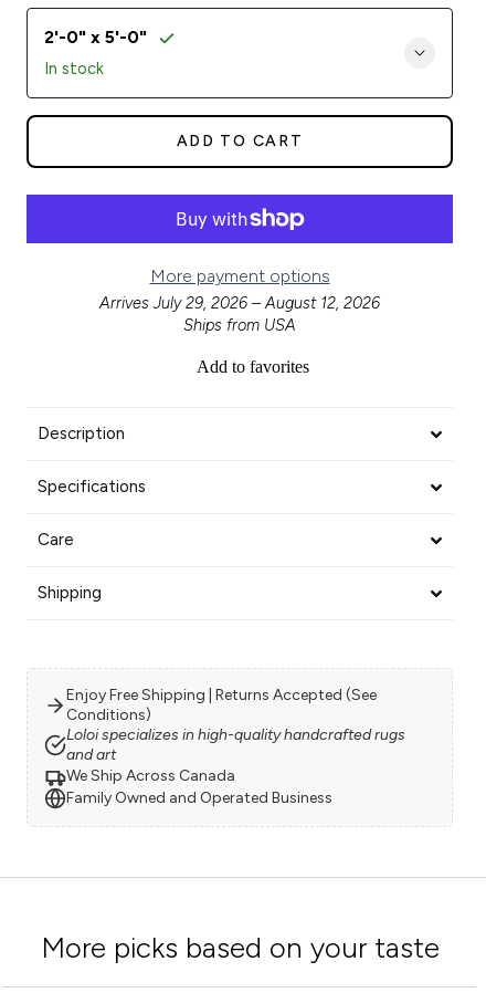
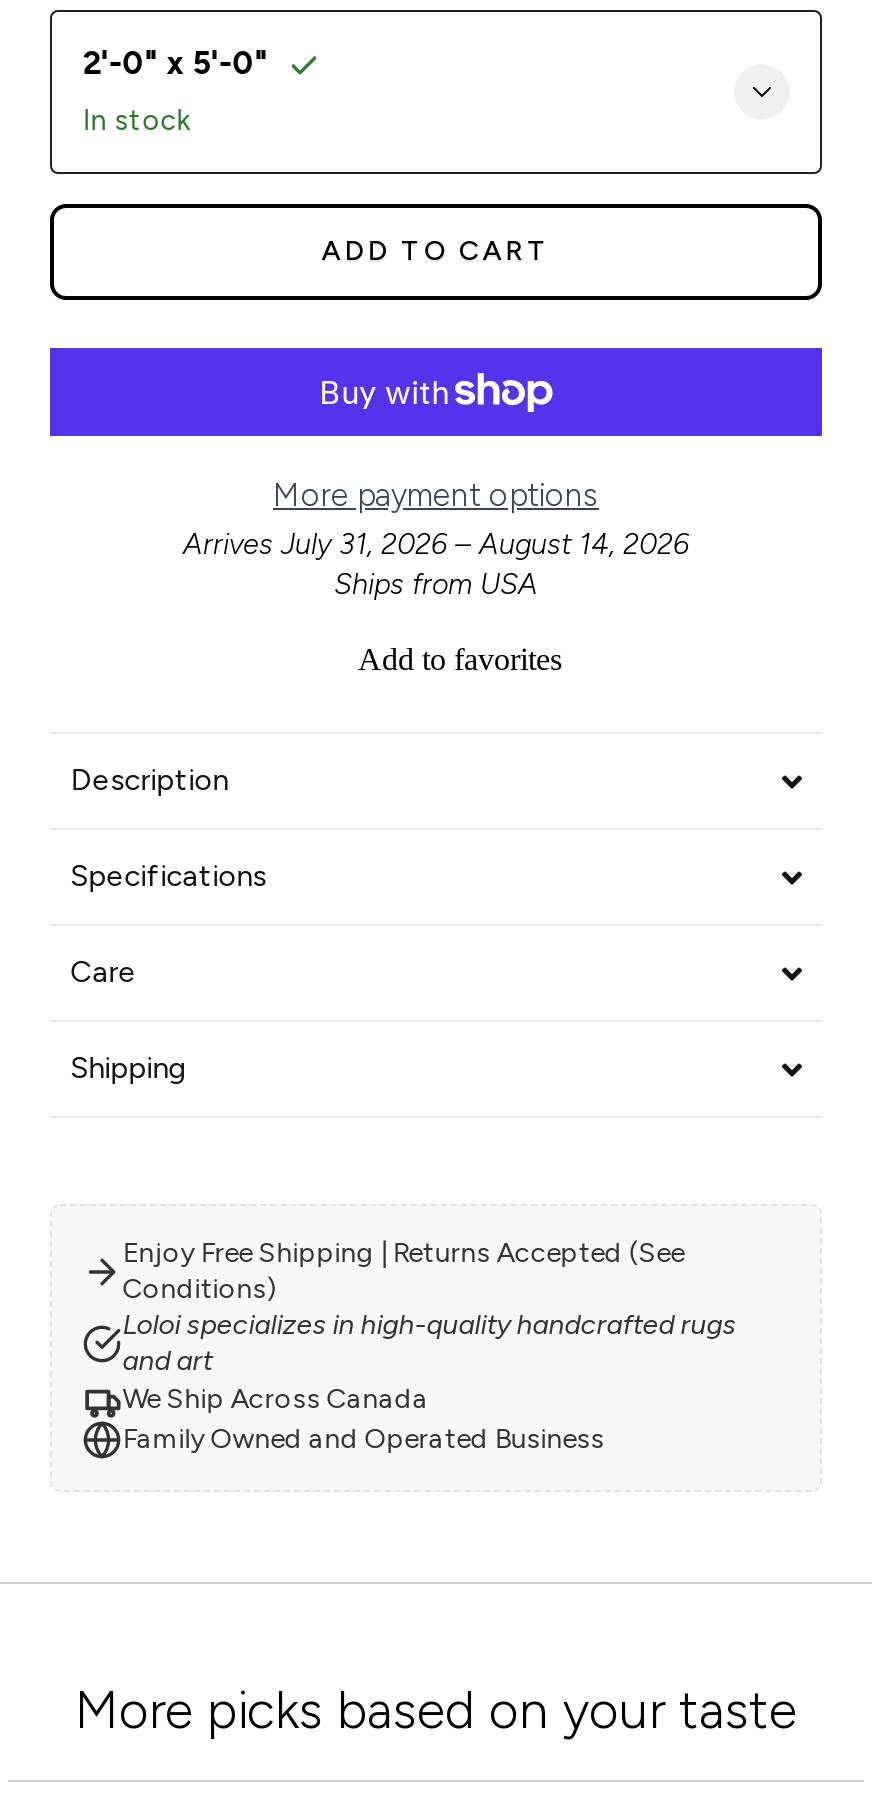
[99,293,380,312] Arrives July 29, 2026 – August 12, 2026 -> [183,525,689,561] Arrives July 31, 2026 – August 14, 2026

